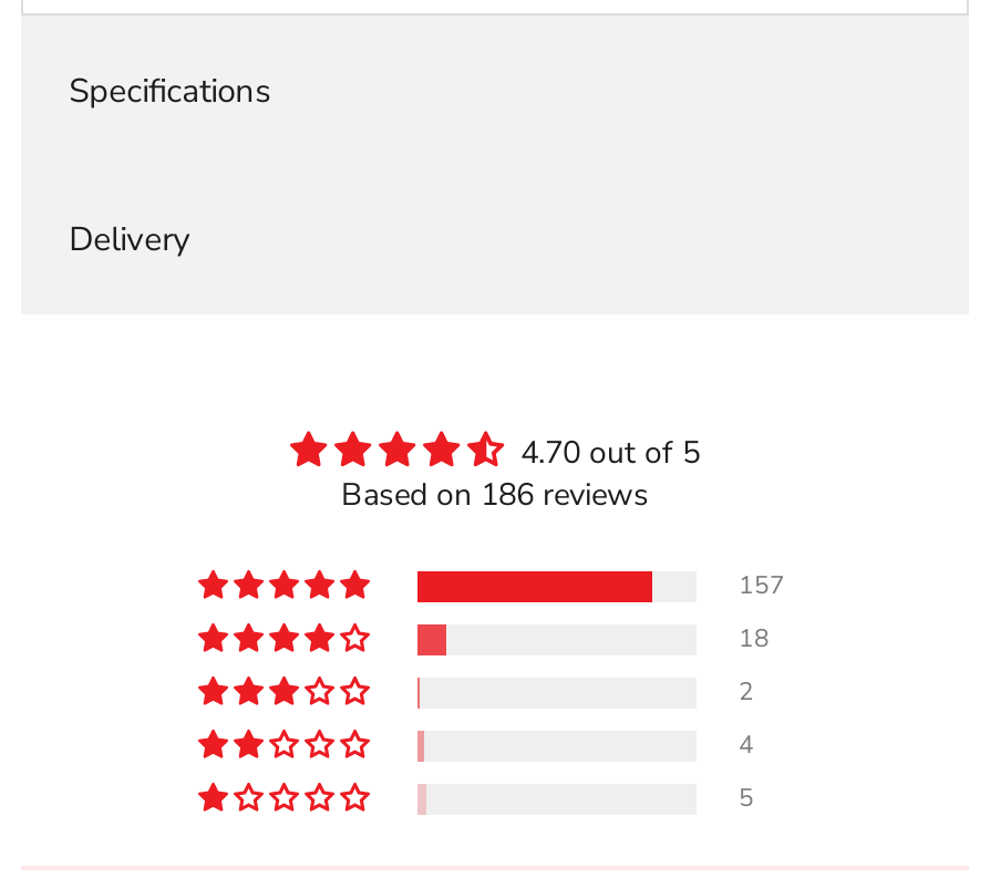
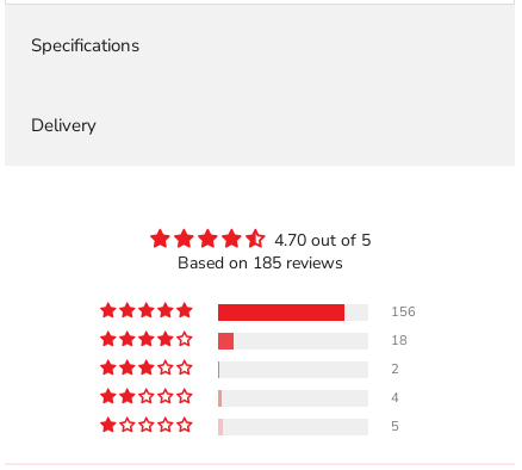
[341,474,649,516] Based on 186 reviews -> [177,251,343,274] Based on 185 reviews
[739,570,785,603] 157 -> [391,303,416,321] 156

